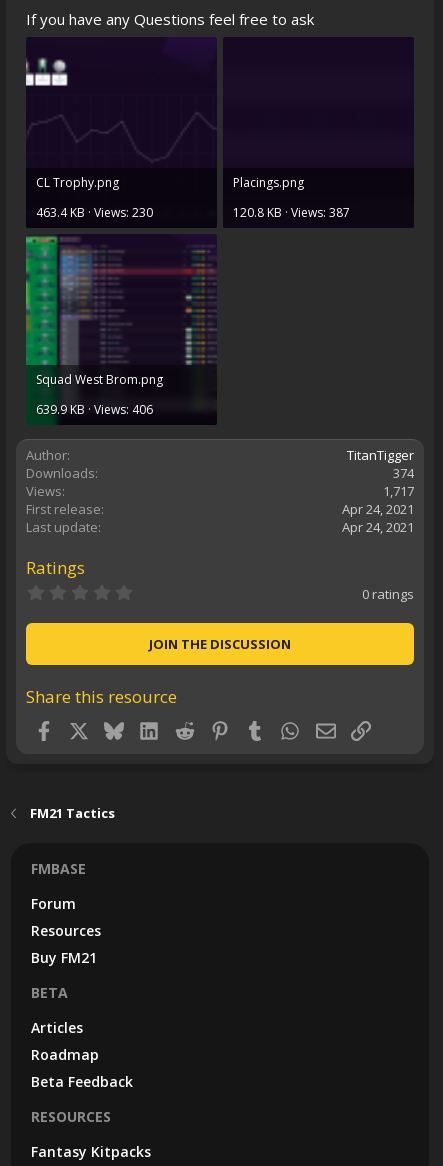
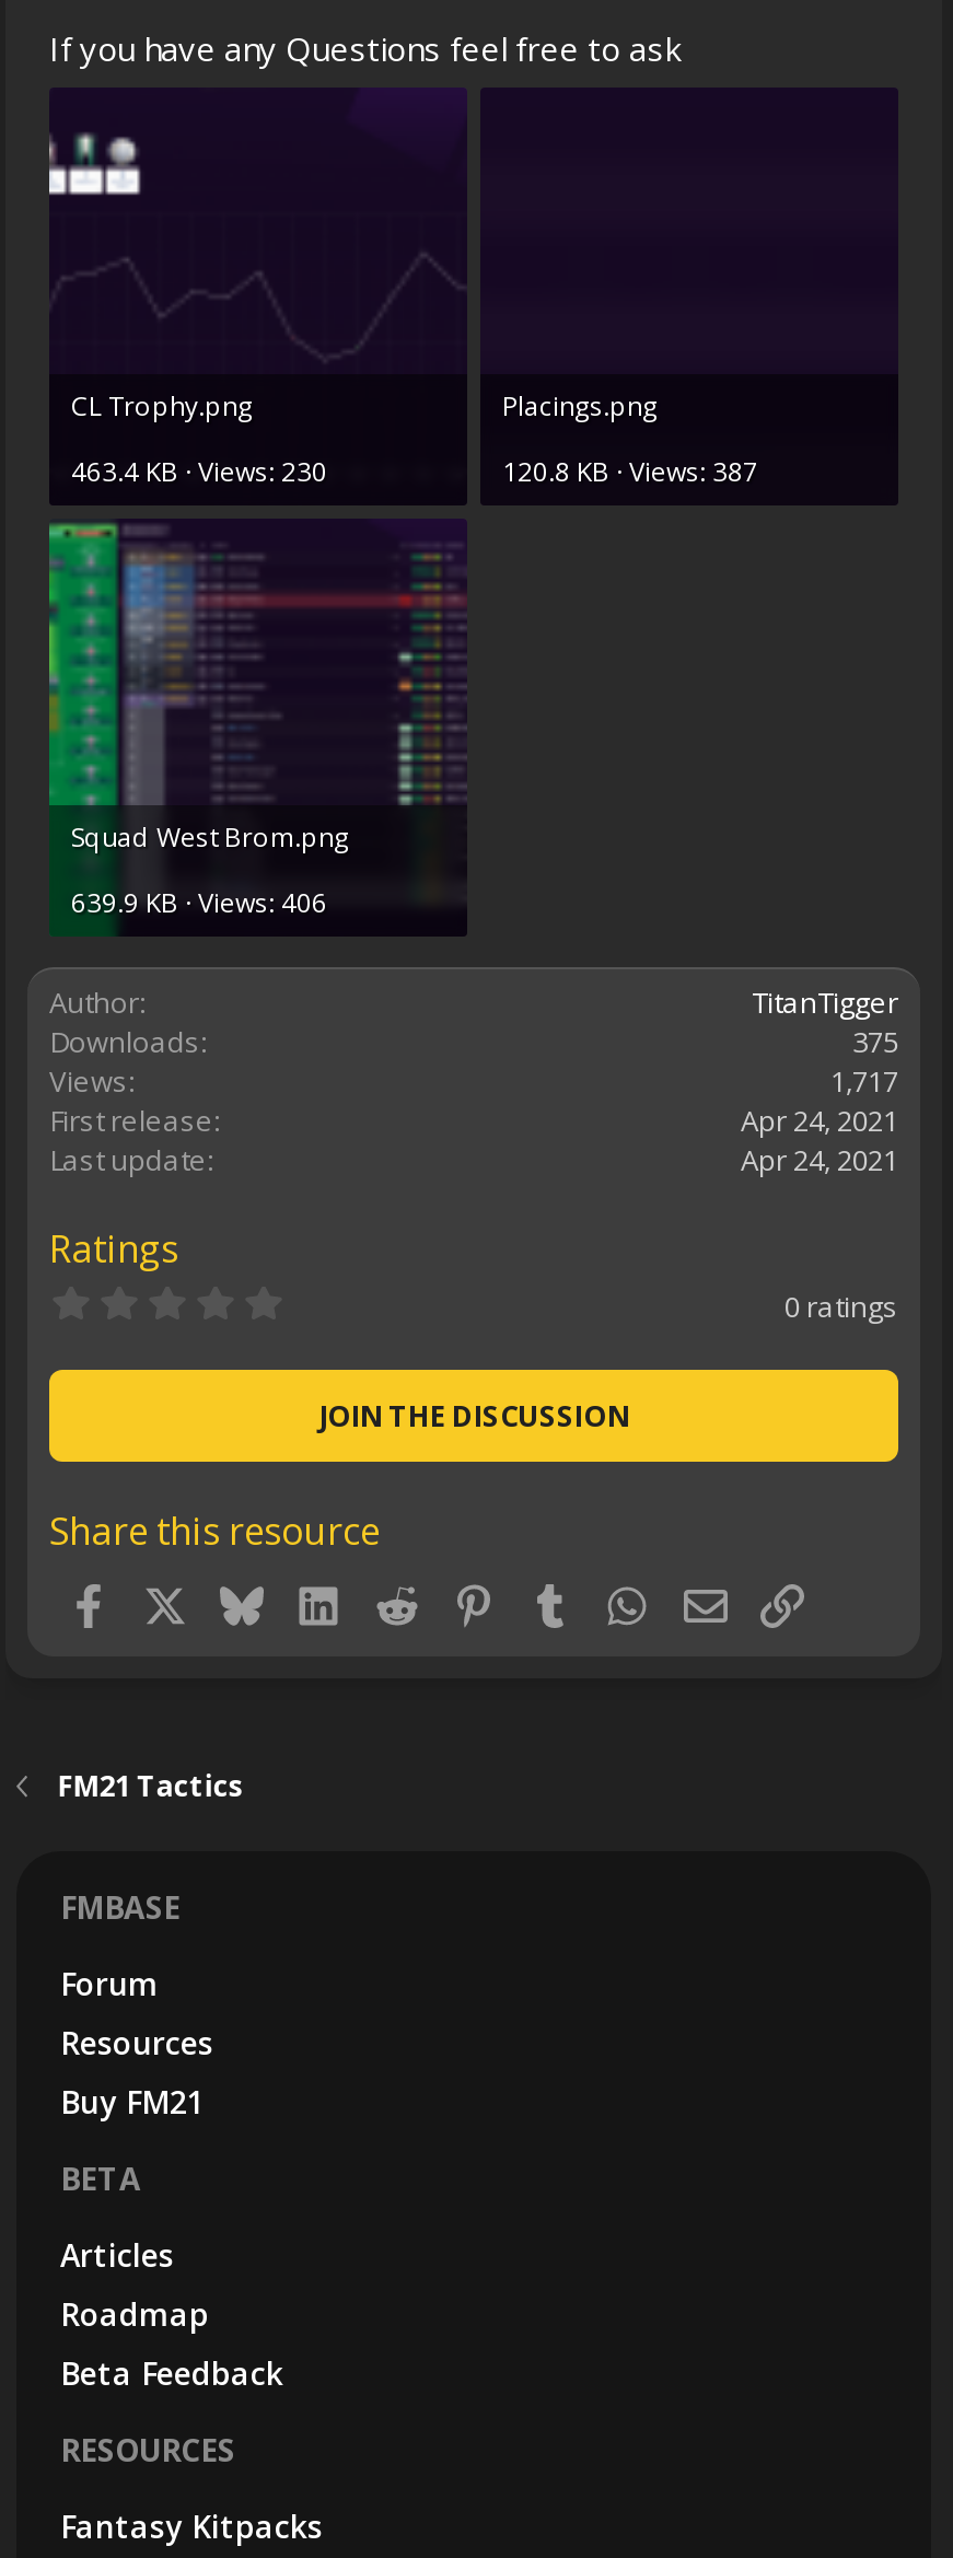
[393,464,414,482] 374 -> [852,1021,898,1061] 375

